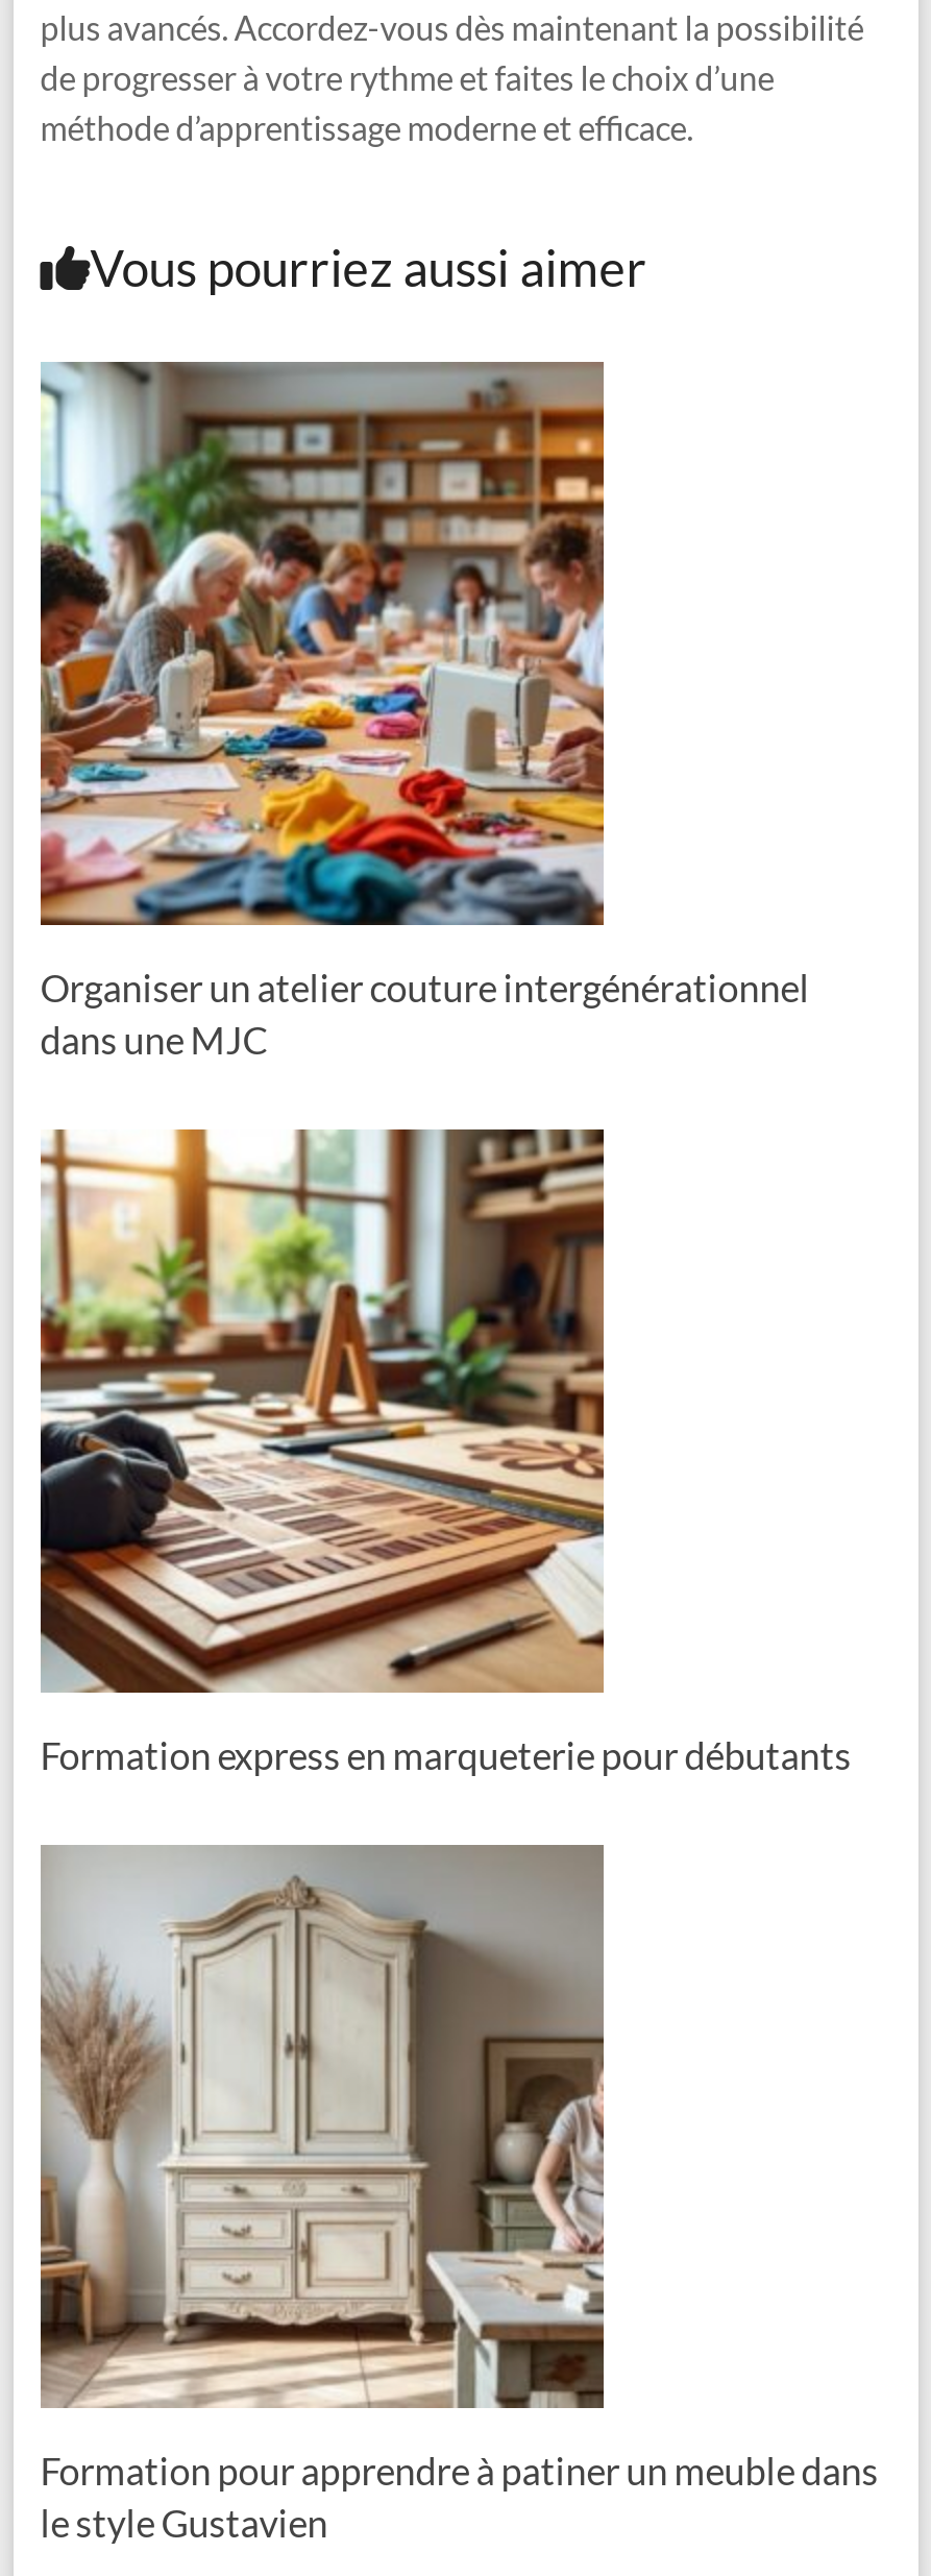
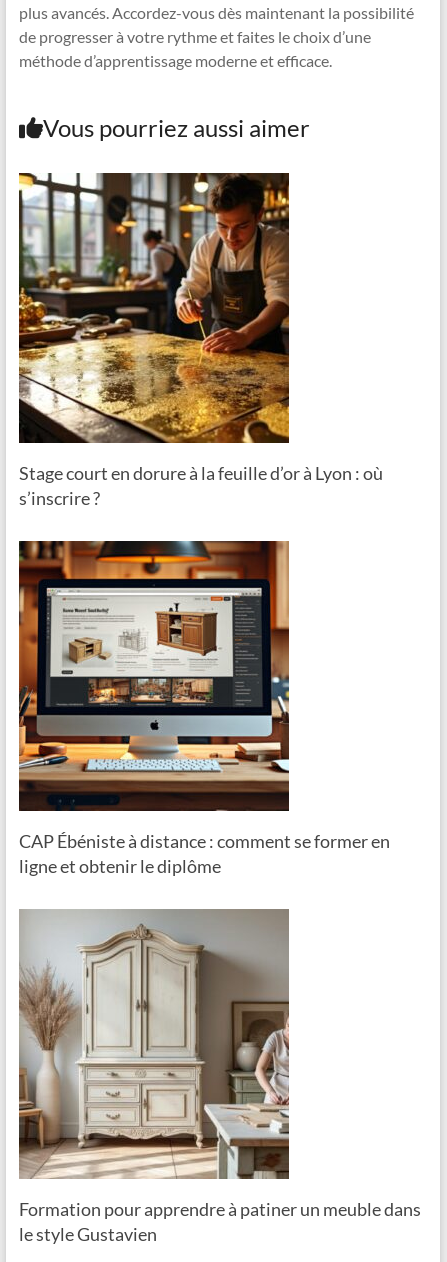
[39,361,810,1061] [image] | Organiser un atelier couture intergénérationnel | dans une MJC -> [18,172,383,509] [image] | Stage court en dorure à la feuille d’or à Lyon : où | s’inscrire ?
[39,1126,851,1777] [image] | Formation express en marqueterie pour débutants -> [18,540,390,877] [image] | CAP Ébéniste à distance : comment se former en | ligne et obtenir le diplôme

